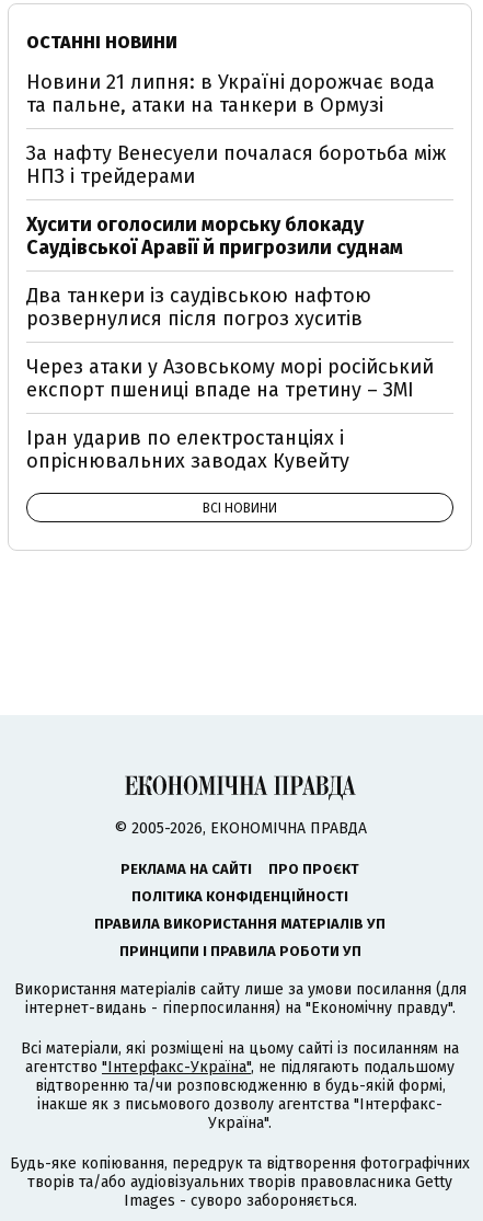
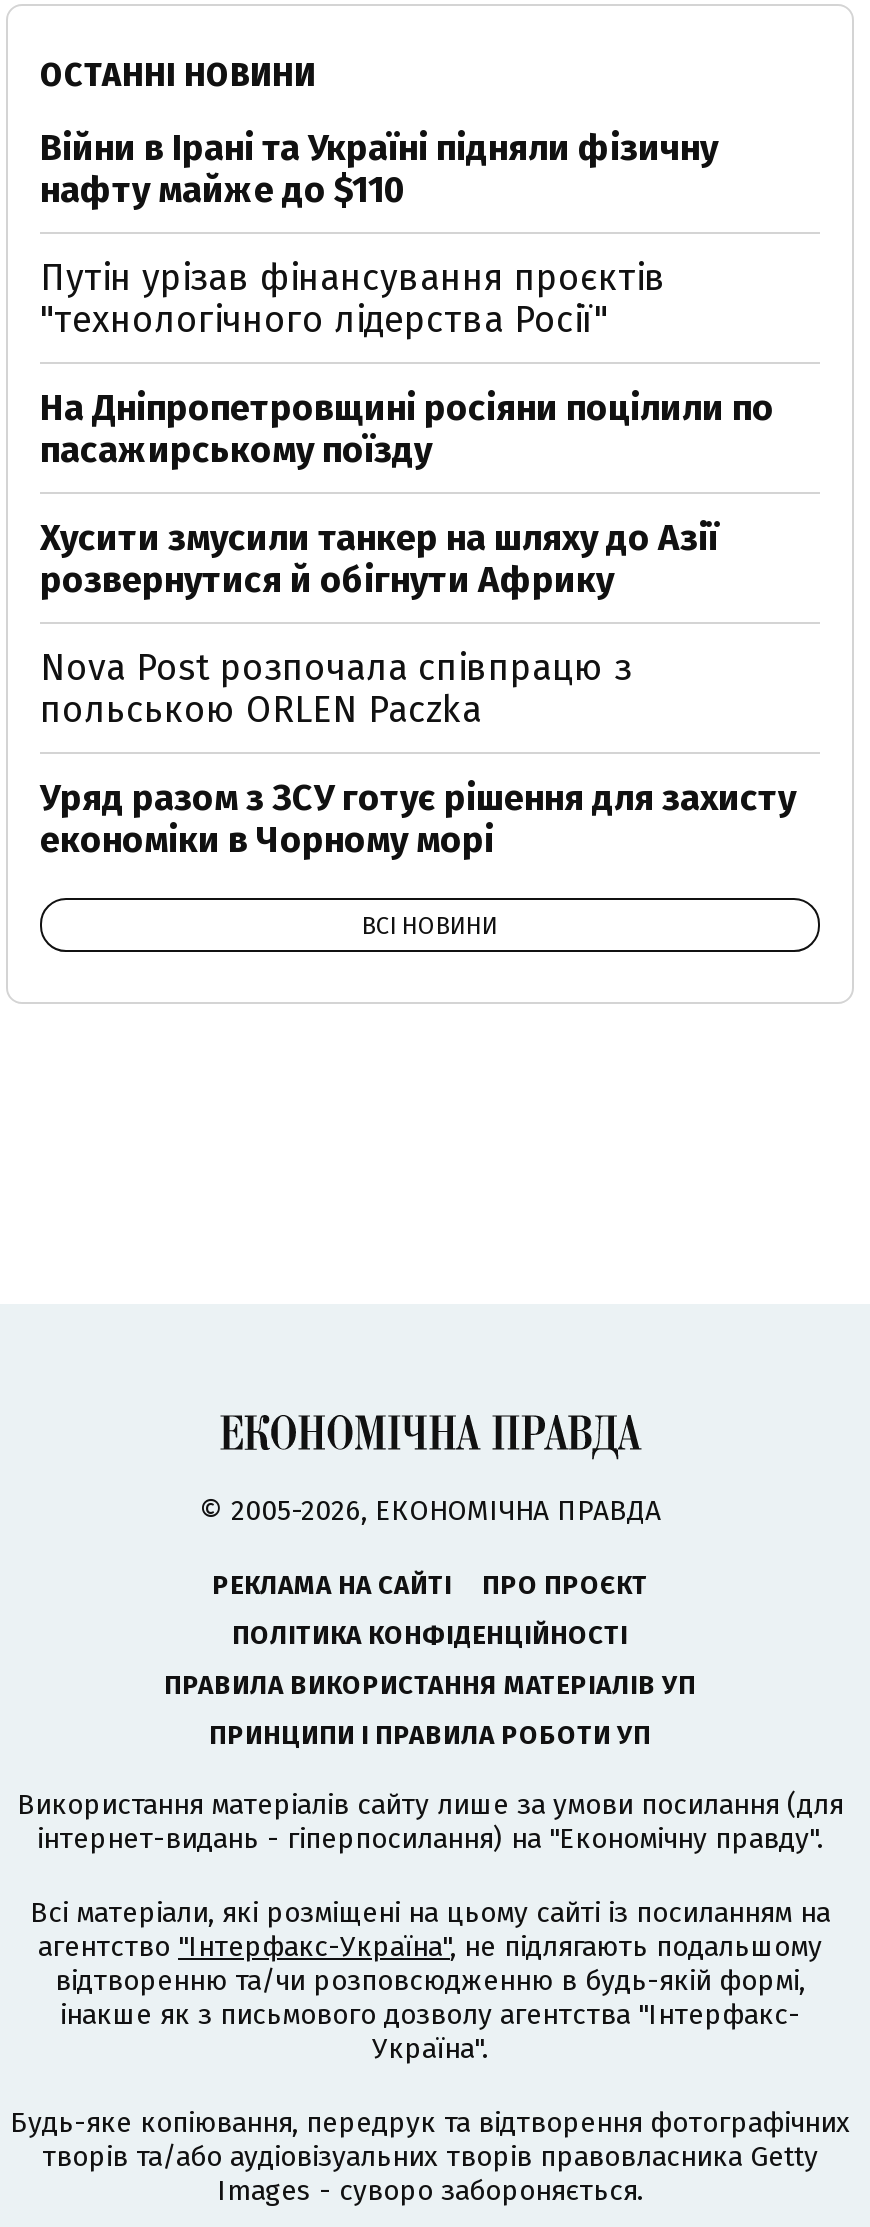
[26,70,435,117] Новини 21 липня: в Україні дорожчає вода | та пальне, атаки на танкери в Ормузі -> [40,126,718,212] Війни в Ірані та Україні підняли фізичну | нафту майже до $110
[26,141,446,188] За нафту Венесуели почалася боротьба між | НПЗ і трейдерами -> [40,256,666,342] Путін урізав фінансування проєктів | "технологічного лідерства Росії"
[26,212,403,260] Хусити оголосили морську блокаду | Саудівської Аравії й пригрозили суднам -> [40,386,774,472] На Дніпропетровщині росіяни поцілили по | пасажирському поїзду
[26,284,371,331] Два танкери із саудівською нафтою | розвернулися після погроз хуситів -> [40,516,718,602] Хусити змусили танкер на шляху до Азії | розвернутися й обігнути Африку
[26,355,434,402] Через атаки у Азовському морі російський | експорт пшениці впаде на третину – ЗМІ -> [40,646,632,732] Nova Post розпочала співпрацю з | польською ORLEN Paczka
[26,426,349,473] Іран ударив по електростанціях і | опріснювальних заводах Кувейту -> [40,776,796,862] Уряд разом з ЗСУ готує рішення для захисту | економіки в Чорному морі

